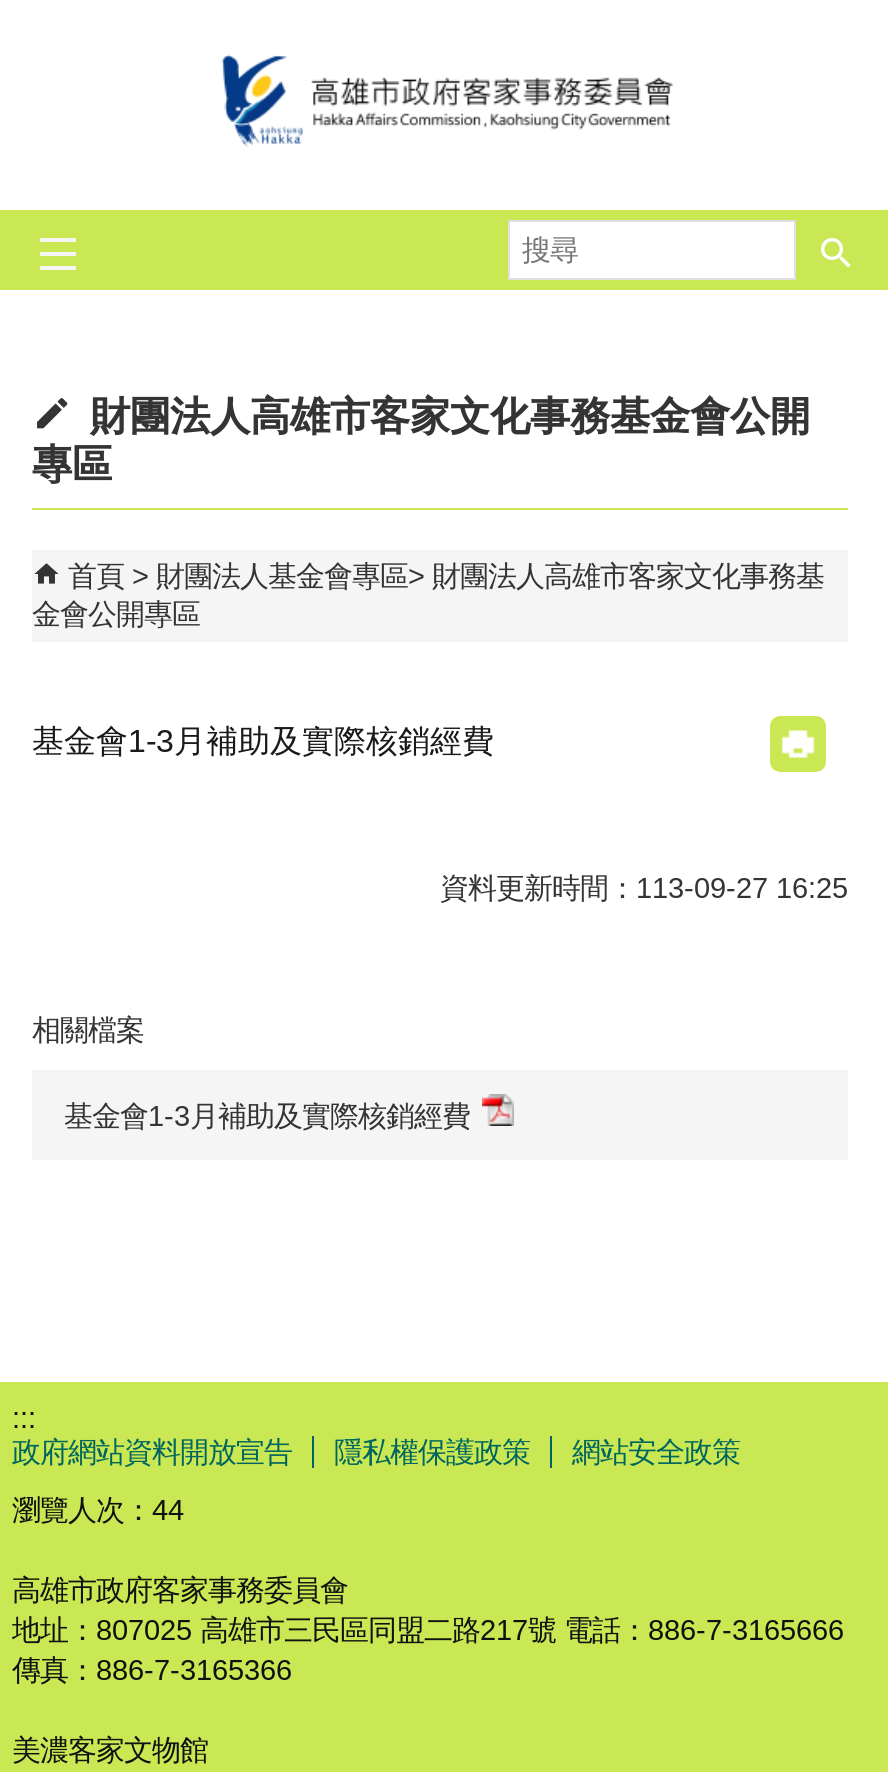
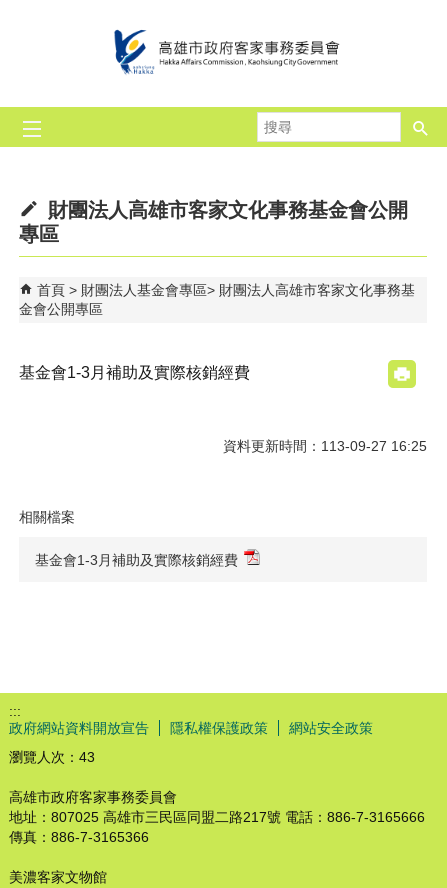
[12,1494,184,1526] 瀏覽人次：44 -> [9,749,95,765] 瀏覽人次：43

